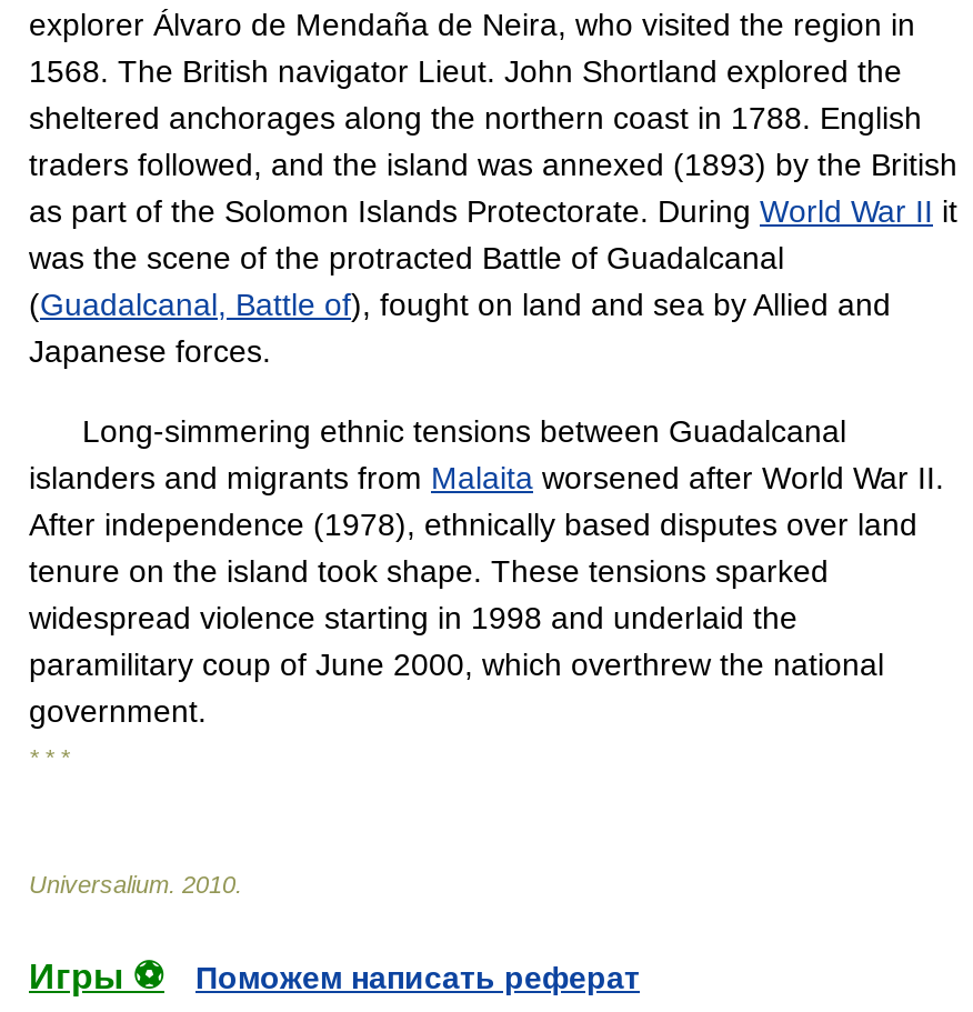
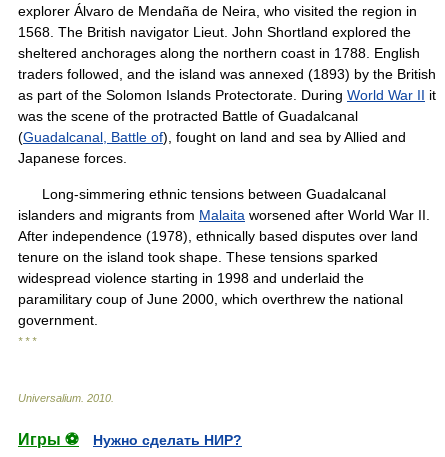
[195,960,640,995] Поможем написать реферат -> [93,432,242,448] Нужно сделать НИР?

